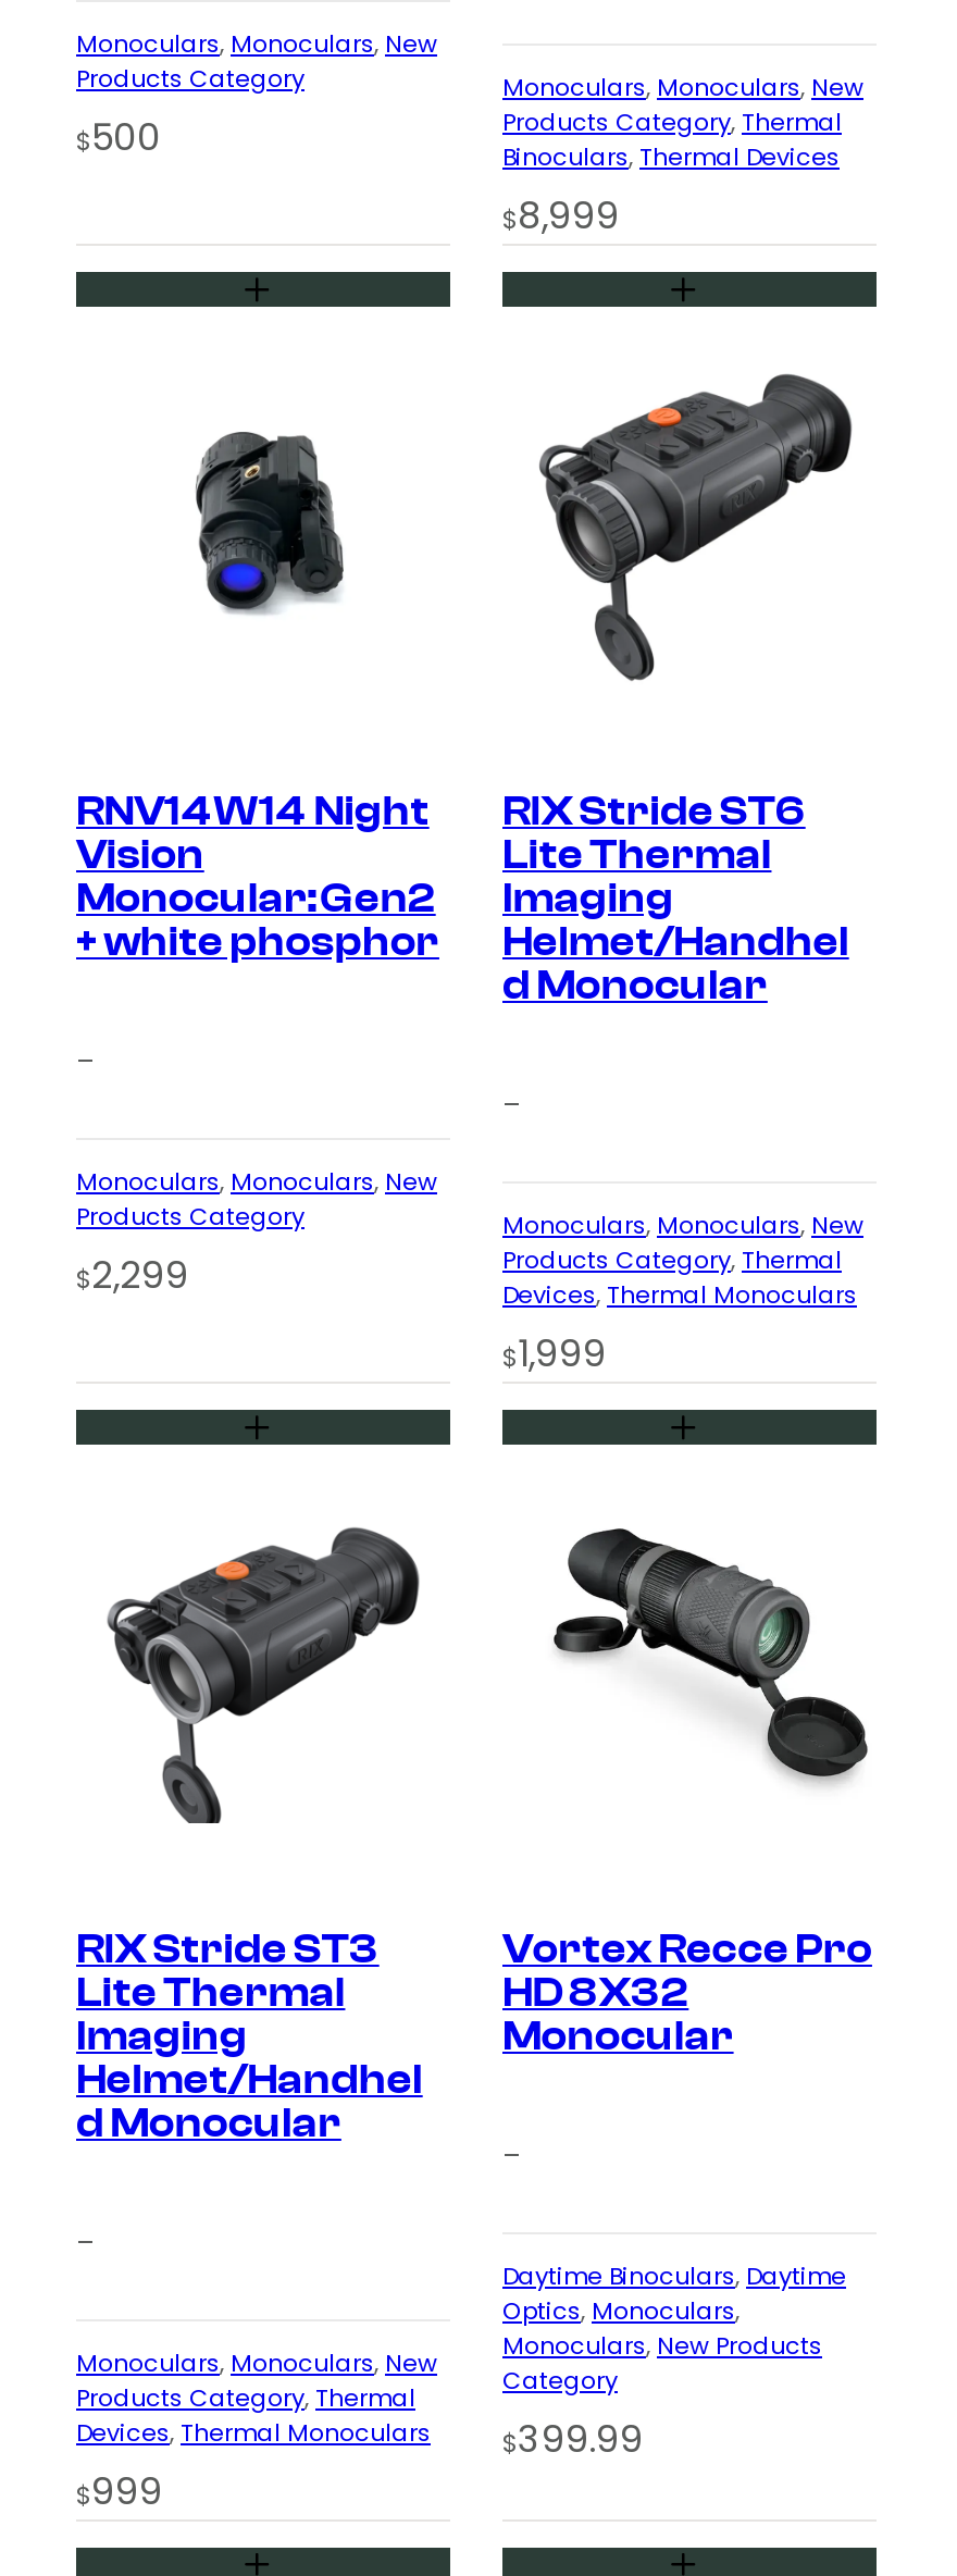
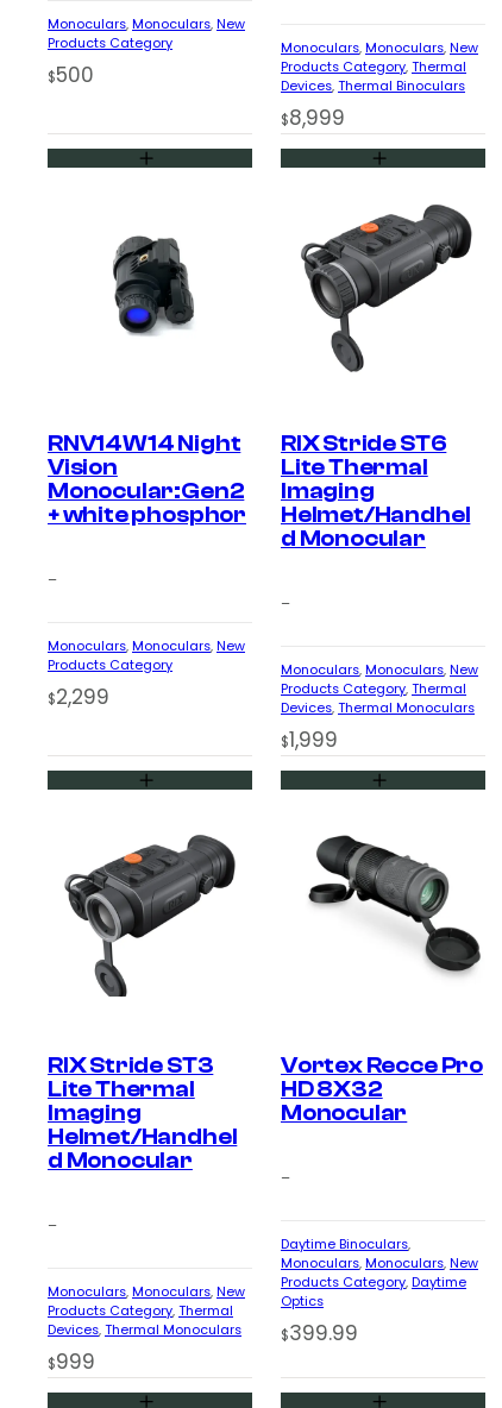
[502,142,840,174] Binoculars, Thermal Devices -> [281,77,465,95] Devices, Thermal Binoculars
[502,2260,846,2397] Daytime Binoculars, Daytime | Optics, Monoculars , | Monoculars, New Products | Category -> [281,1235,478,1310] Daytime Binoculars , | Monoculars, Monoculars, New | Products Category, Daytime | Optics

